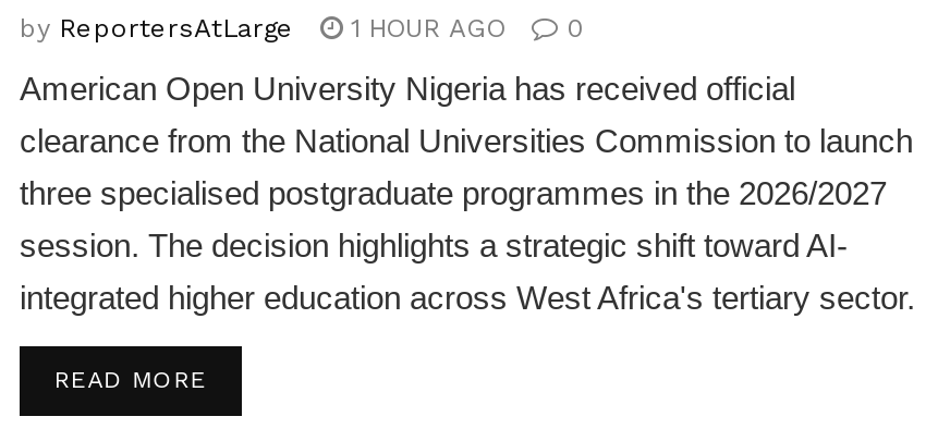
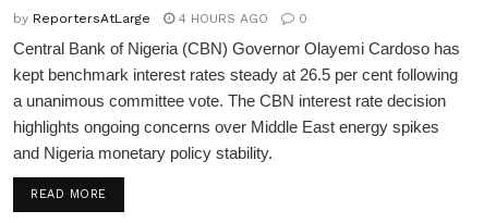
[20,13,584,44] by ReportersAtLarge 1 HOUR AGO 0 -> [13,11,307,26] by ReportersAtLarge 4 HOURS AGO 0
[20,70,915,316] American Open University Nigeria has received official | clearance from the National Universities Commission to launch | three specialised postgraduate programmes in the 2026/2027 | session. The decision highlights a strategic shift toward AI- | integrated higher education across West Africa's tertiary sector. -> [13,39,460,162] Central Bank of Nigeria (CBN) Governor Olayemi Cardoso has | kept benchmark interest rates steady at 26.5 per cent following | a unanimous committee vote. The CBN interest rate decision | highlights ongoing concerns over Middle East energy spikes | and Nigeria monetary policy stability.

